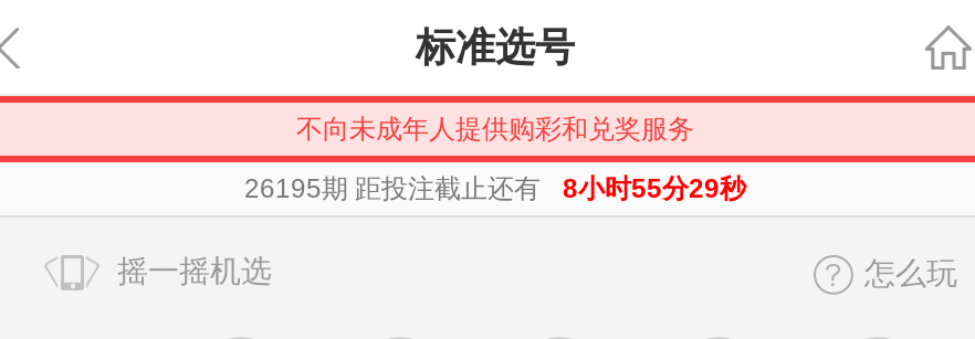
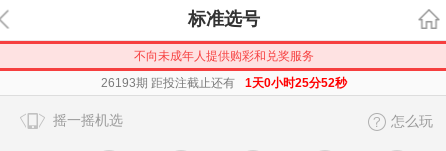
[244,174,746,205] 26195期 距投注截止还有 | 8小时55分29秒 -> [101,76,347,90] 26193期 距投注截止还有 | 1天0小时25分52秒

